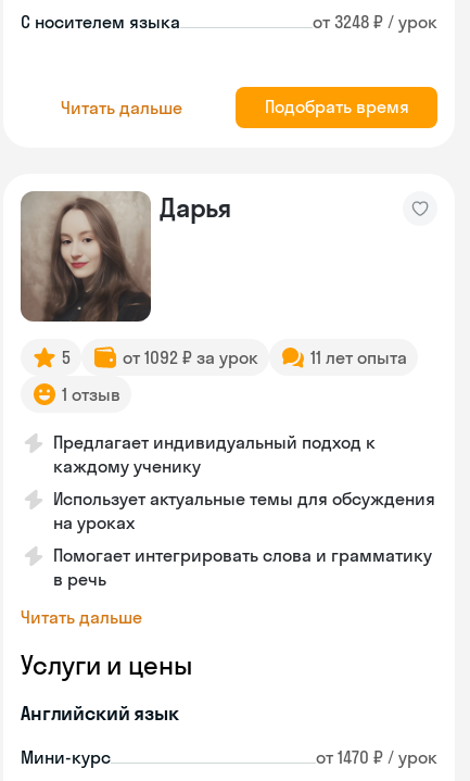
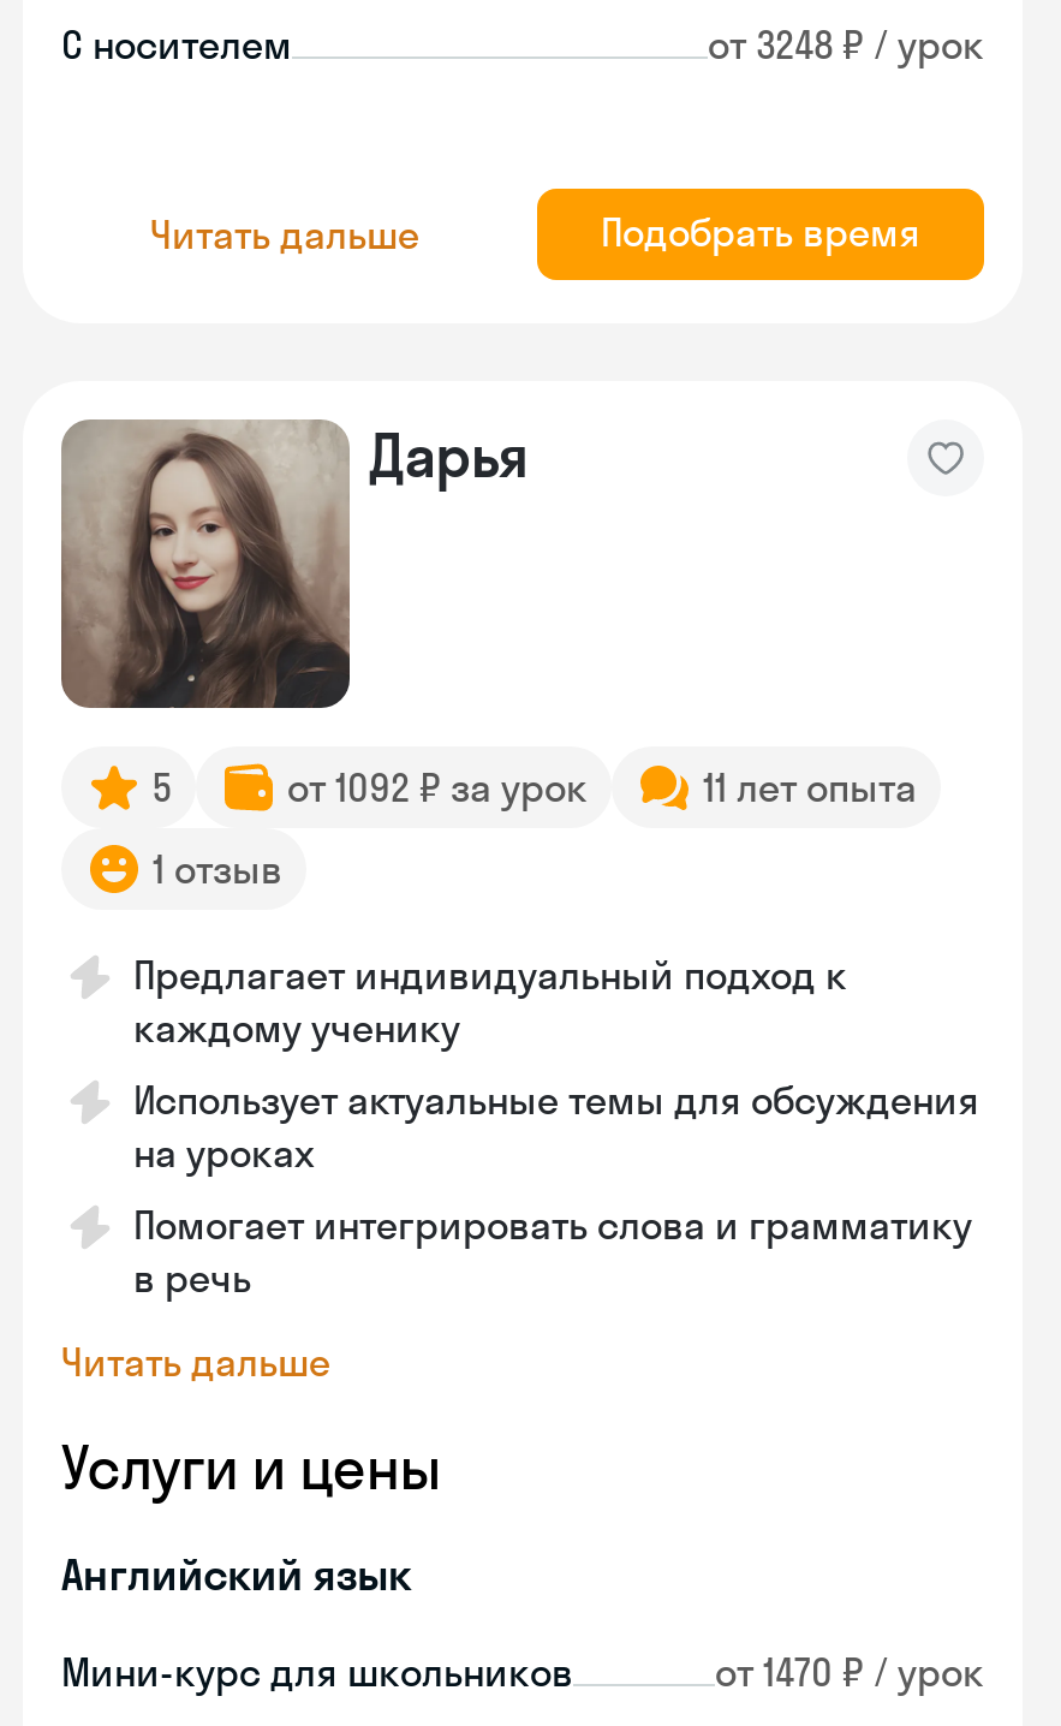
[21,11,180,33] С носителем языка -> [61,20,292,69] С носителем
[21,746,111,768] Мини-курс -> [61,1648,573,1696] Мини-курс для школьников

